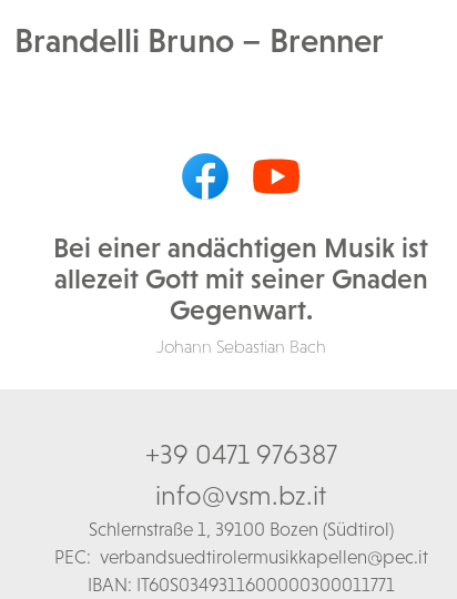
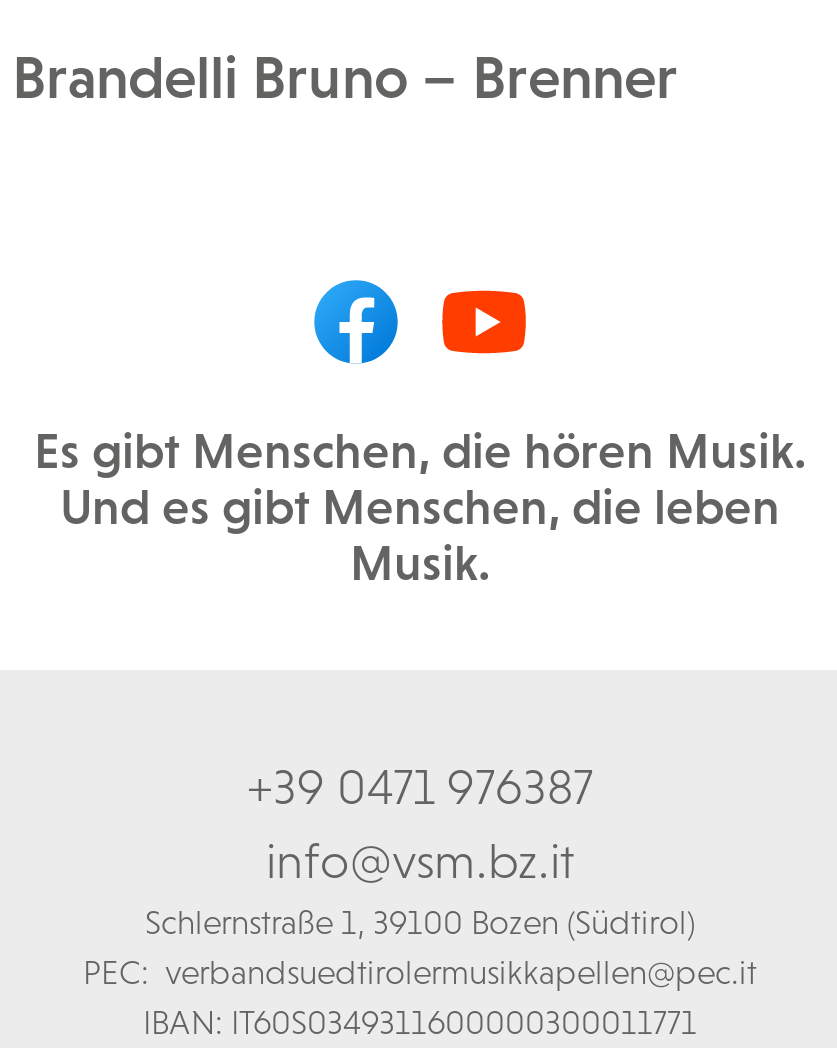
[53,232,428,356] Bei einer andächtigen Musik ist | allezeit Gott mit seiner Gnaden | Gegenwart. | Johann Sebastian Bach -> [34,422,806,590] Es gibt Menschen, die hören Musik. | Und es gibt Menschen, die leben | Musik.

